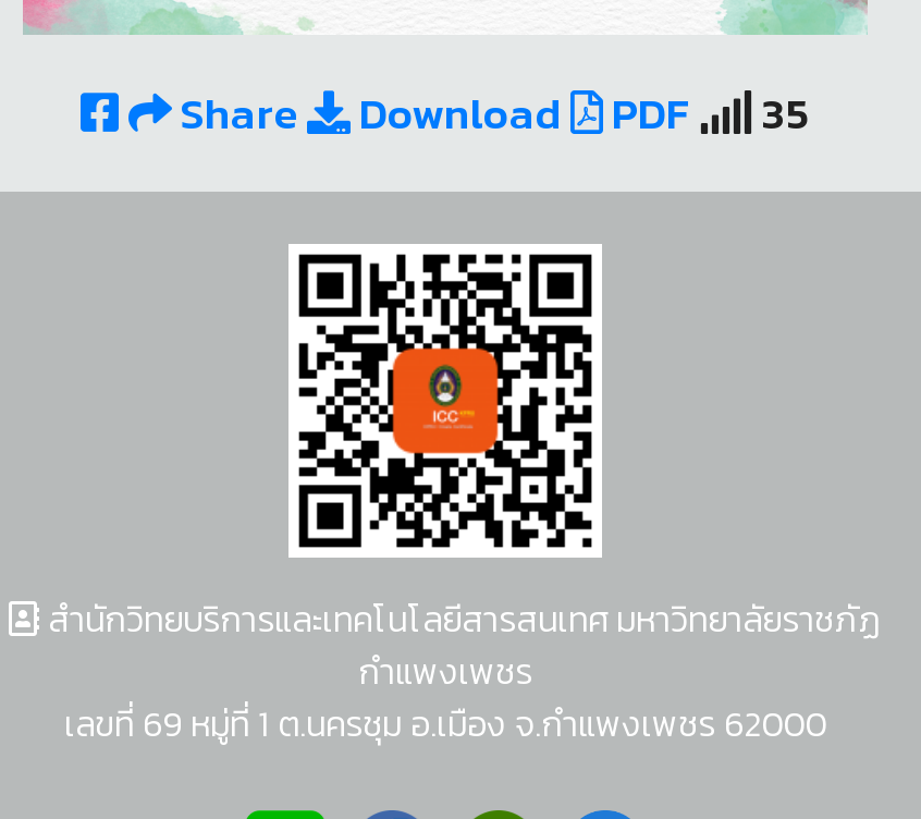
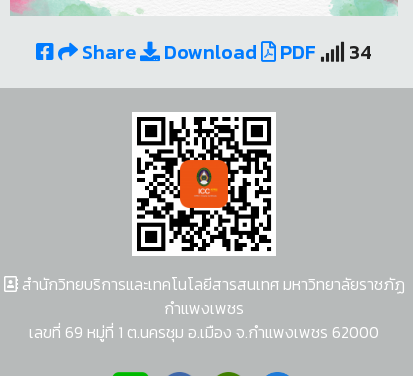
[172,81,810,147] Share Download PDF 35 -> [78,37,372,67] Share Download PDF 34

